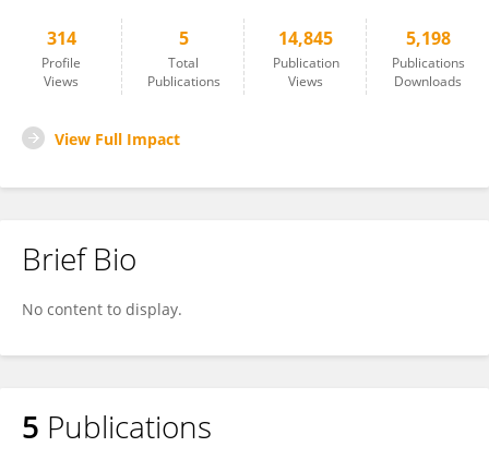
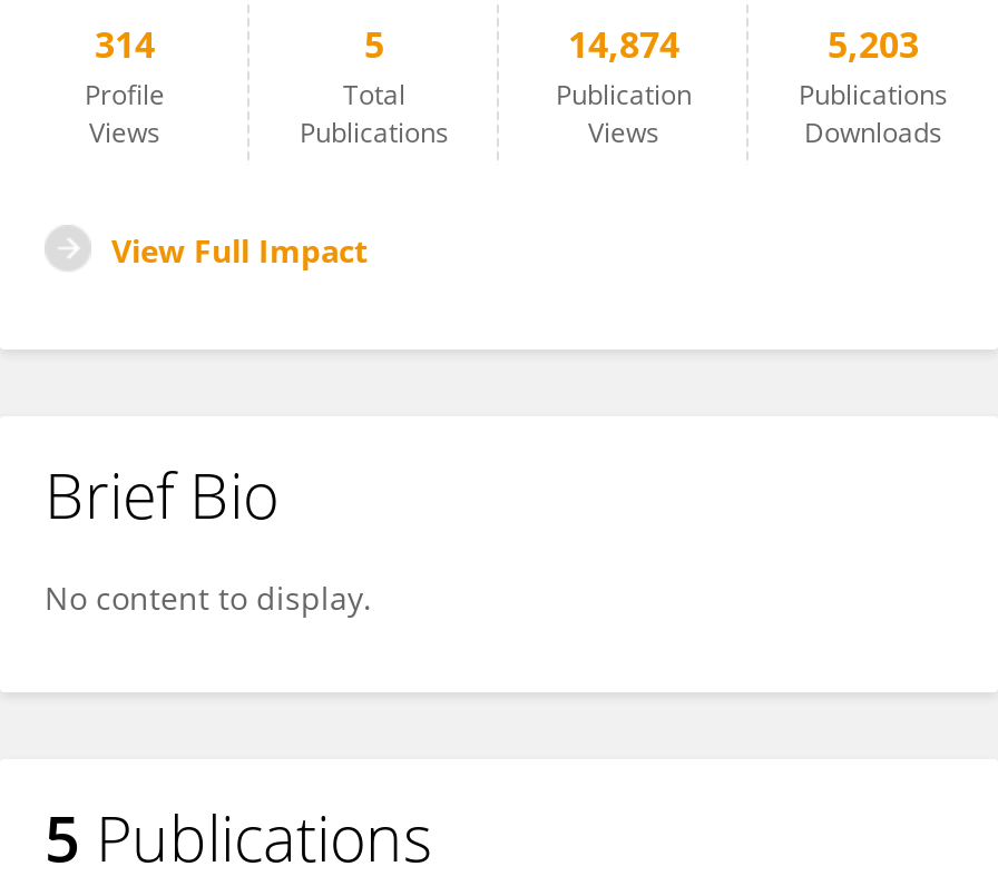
[278,26,333,50] 14,845 -> [568,20,679,69] 14,874
[405,26,450,50] 5,198 -> [828,20,919,69] 5,203

